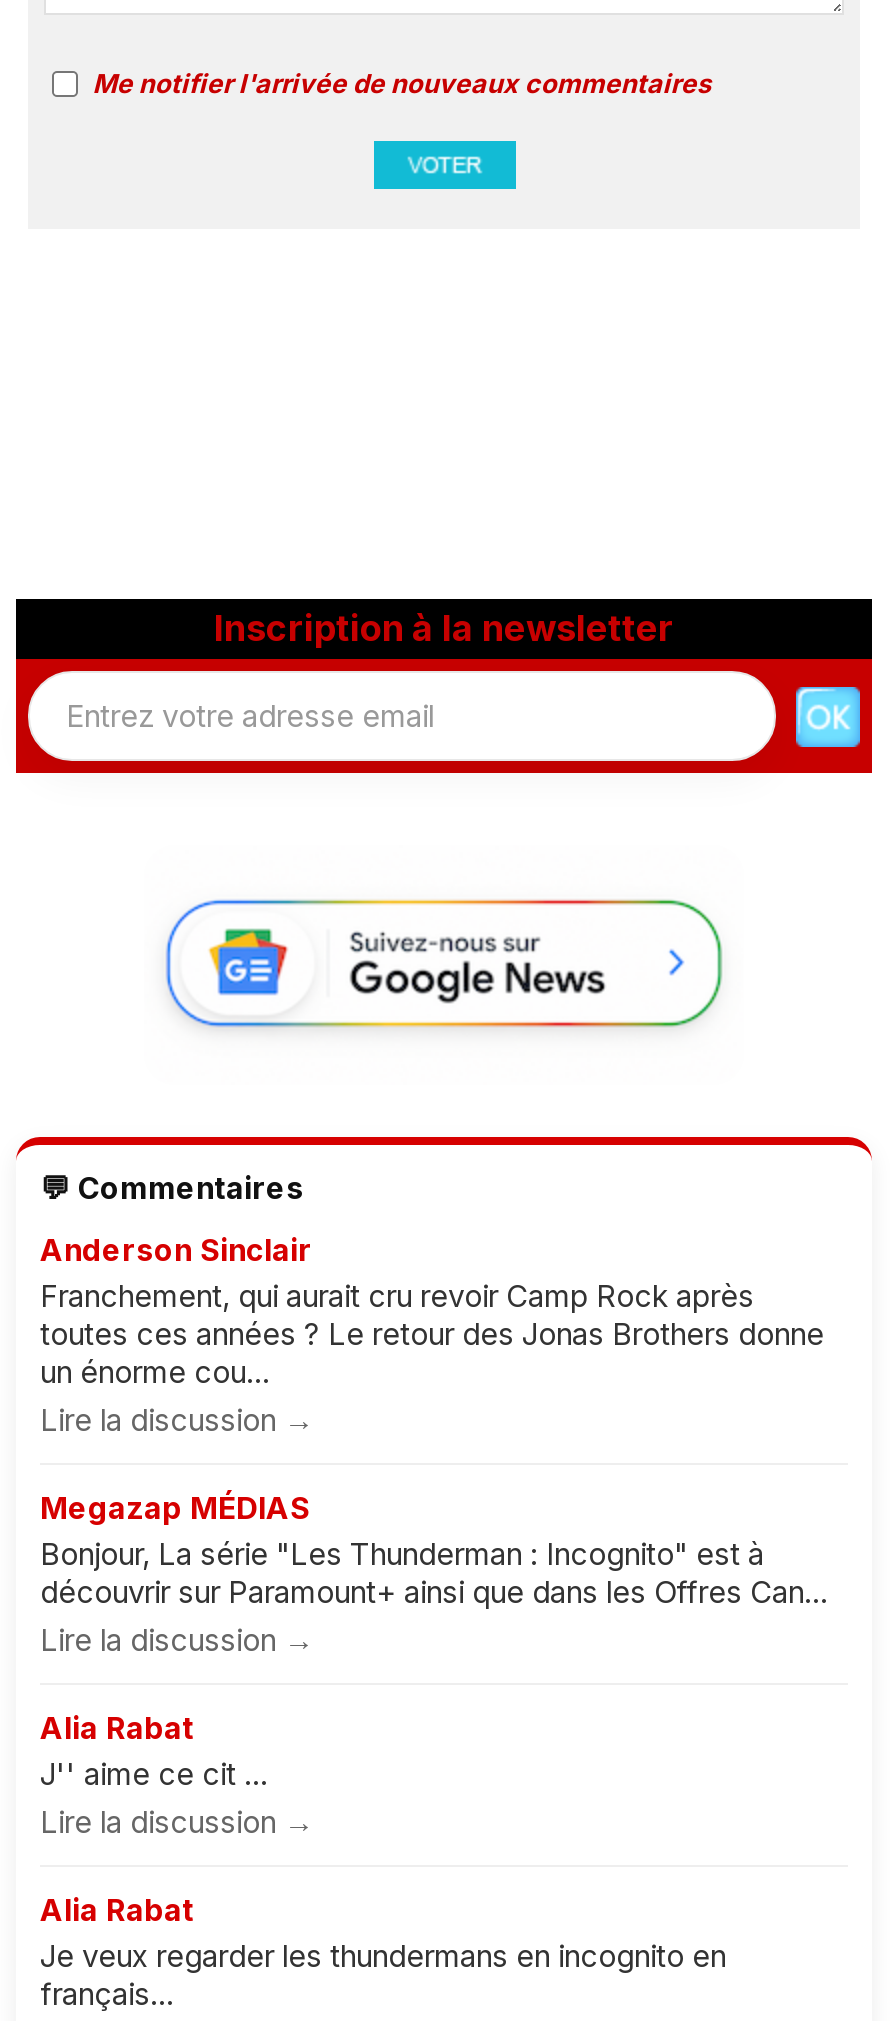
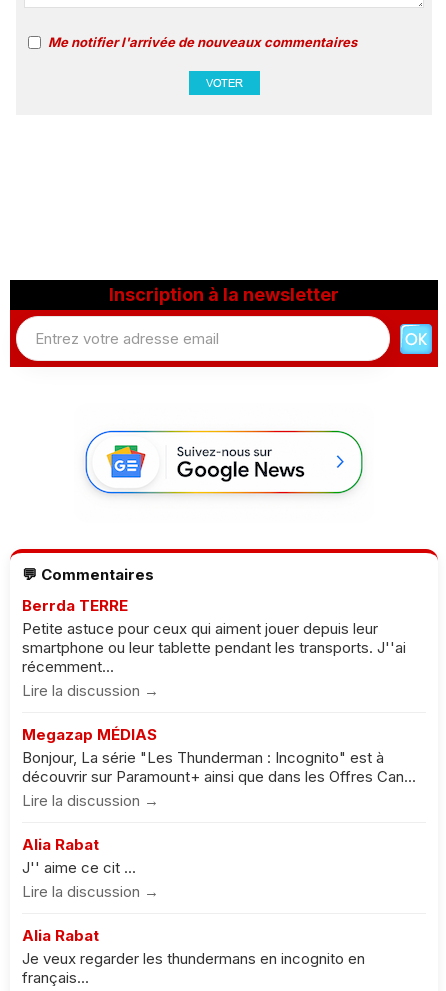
[40,1231,824,1391] Anderson Sinclair | Franchement, qui aurait cru revoir Camp Rock après | toutes ces années ? Le retour des Jonas Brothers donne | un énorme cou... -> [22,596,406,676] Berrda TERRE | Petite astuce pour ceux qui aiment jouer depuis leur | smartphone ou leur tablette pendant les transports. J''ai | récemment...

